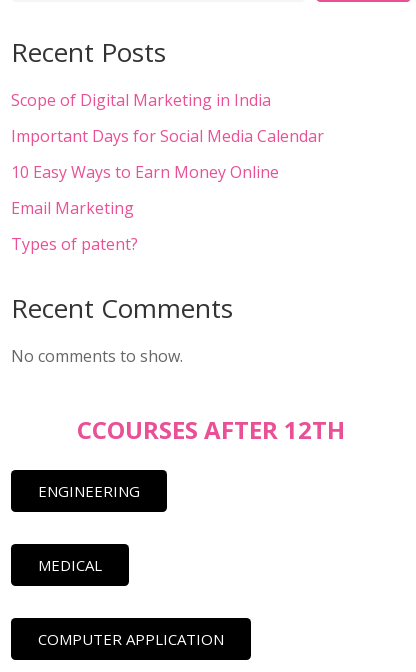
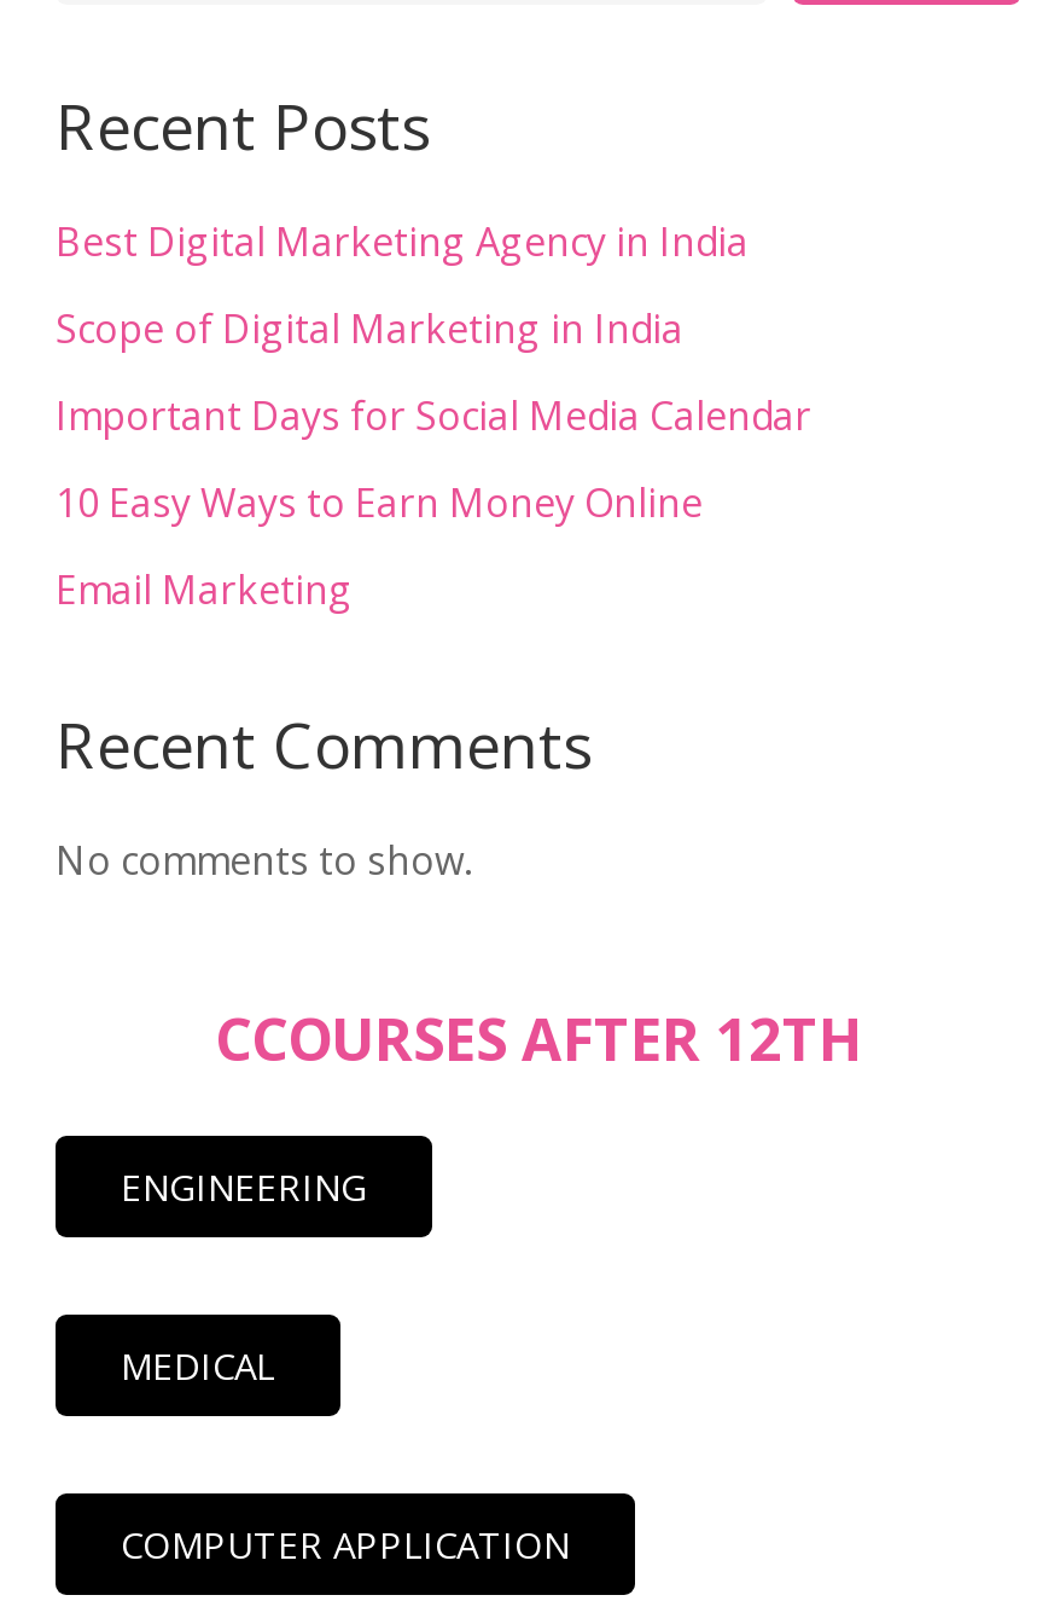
none -> [56,216,749,269] Best Digital Marketing Agency in India
moved [11,89,324,219] -> [56,303,811,617]: Scope of Digital Marketing in India | Important Days for Social Media Calendar | 10 Easy Ways to Earn Money Online | Email Marketing
[11,233,138,255] Types of patent? -> none

